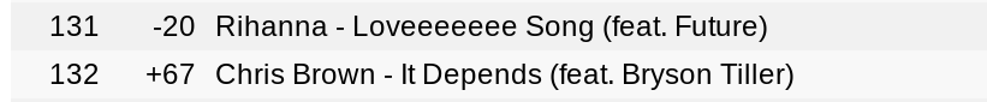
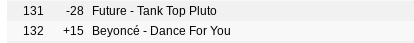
[153,10,768,43] -20 Rihanna - Loveeeeeee Song (feat. Future) -> [66,4,217,18] -28 Future - Tank Top Pluto
[145,58,795,91] +67 Chris Brown - It Depends (feat. Bryson Tiller) -> [63,24,231,38] +15 Beyoncé - Dance For You

